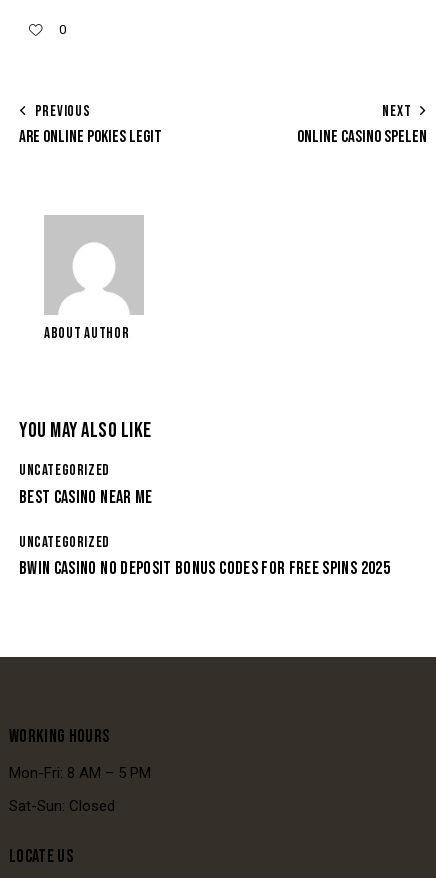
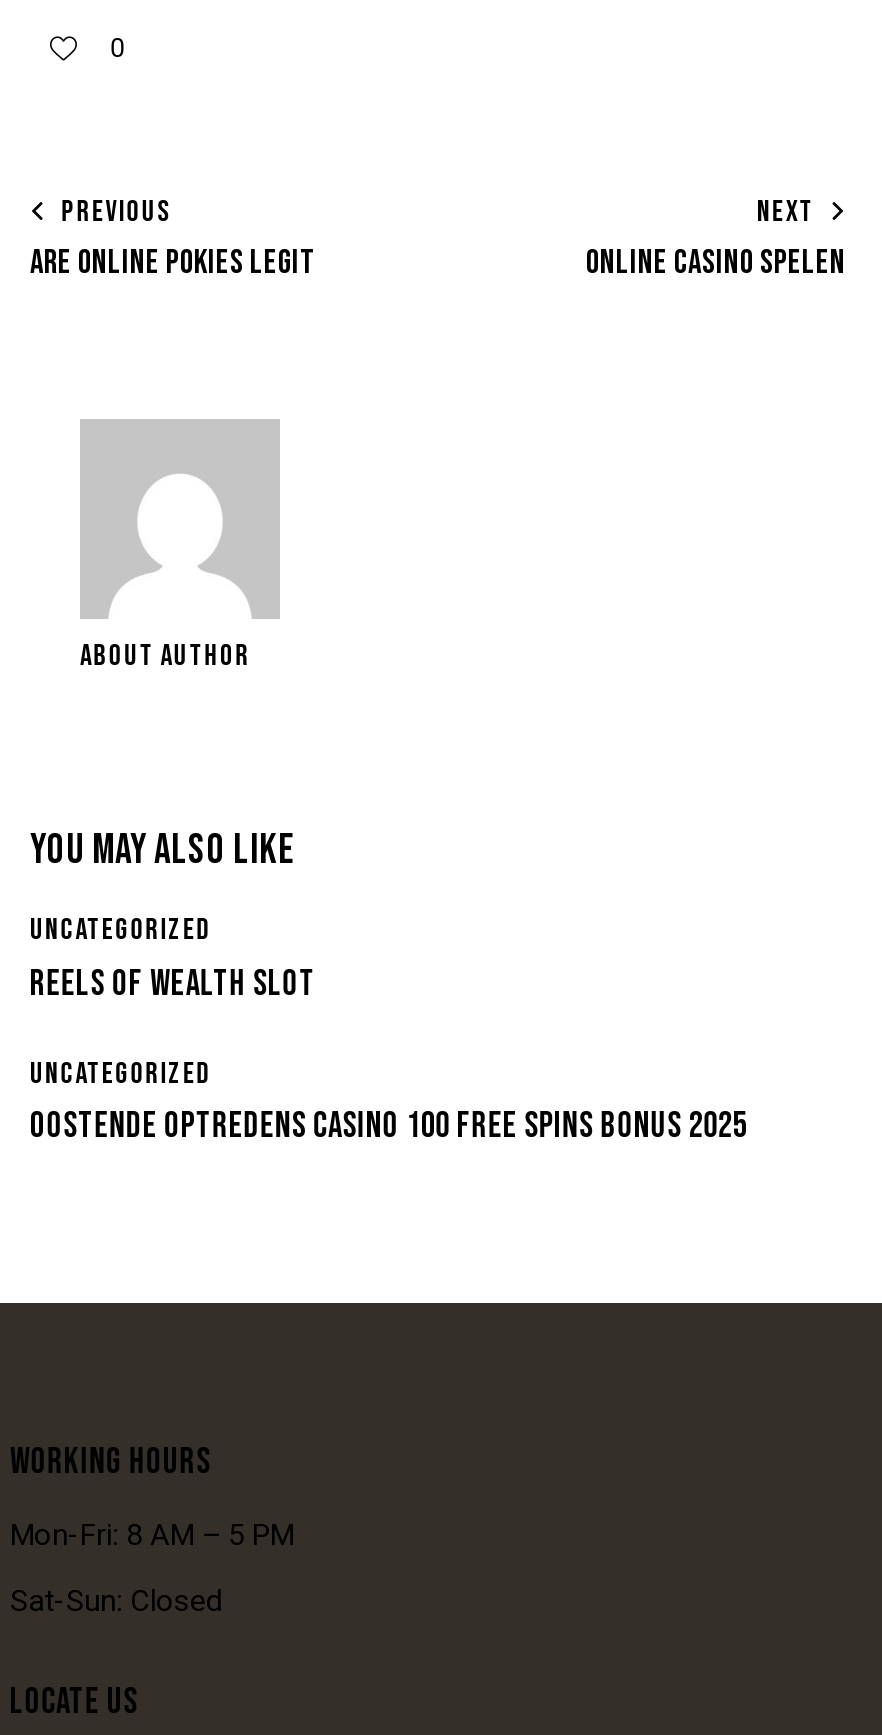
[19,486,153,507] BEST CASINO NEAR ME -> [30,962,316,1004] REELS OF WEALTH SLOT
[19,558,390,579] BWIN CASINO NO DEPOSIT BONUS CODES FOR FREE SPINS 2025 -> [30,1105,748,1147] OOSTENDE OPTREDENS CASINO 100 FREE SPINS BONUS 2025

